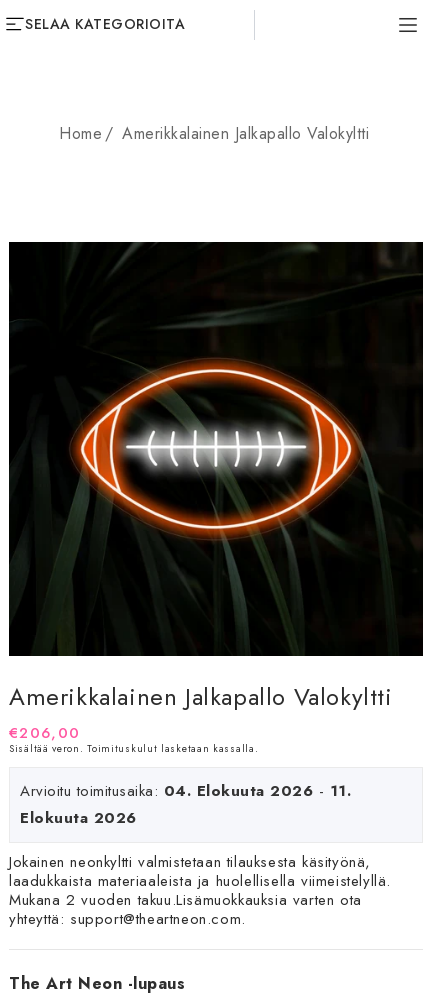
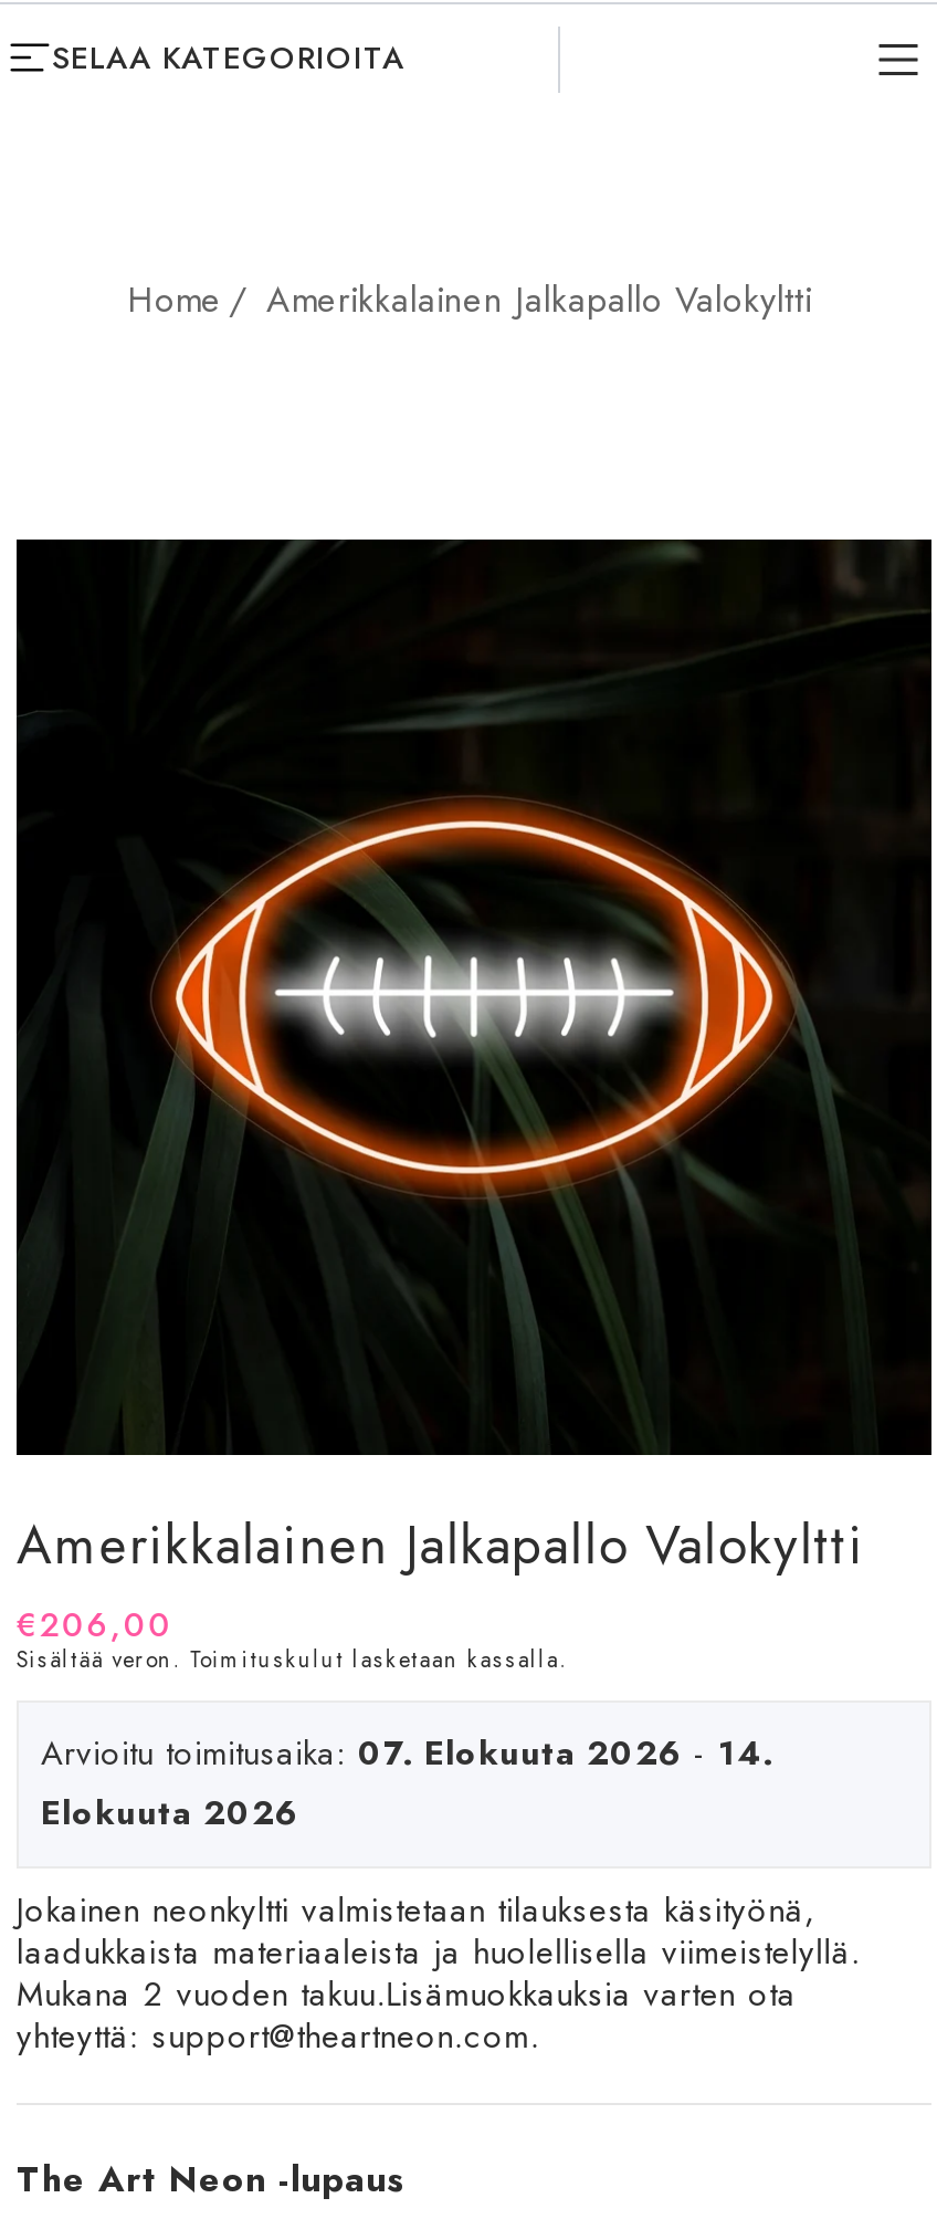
[20,780,351,802] Arvioitu toimitusaika: 04. Elokuuta 2026 - 11. -> [41,1729,772,1777] Arvioitu toimitusaika: 07. Elokuuta 2026 - 14.

